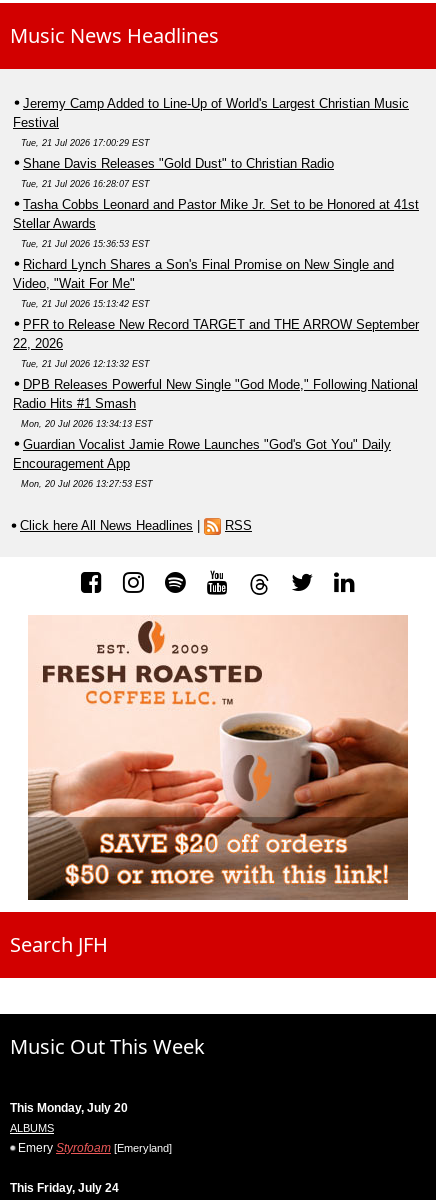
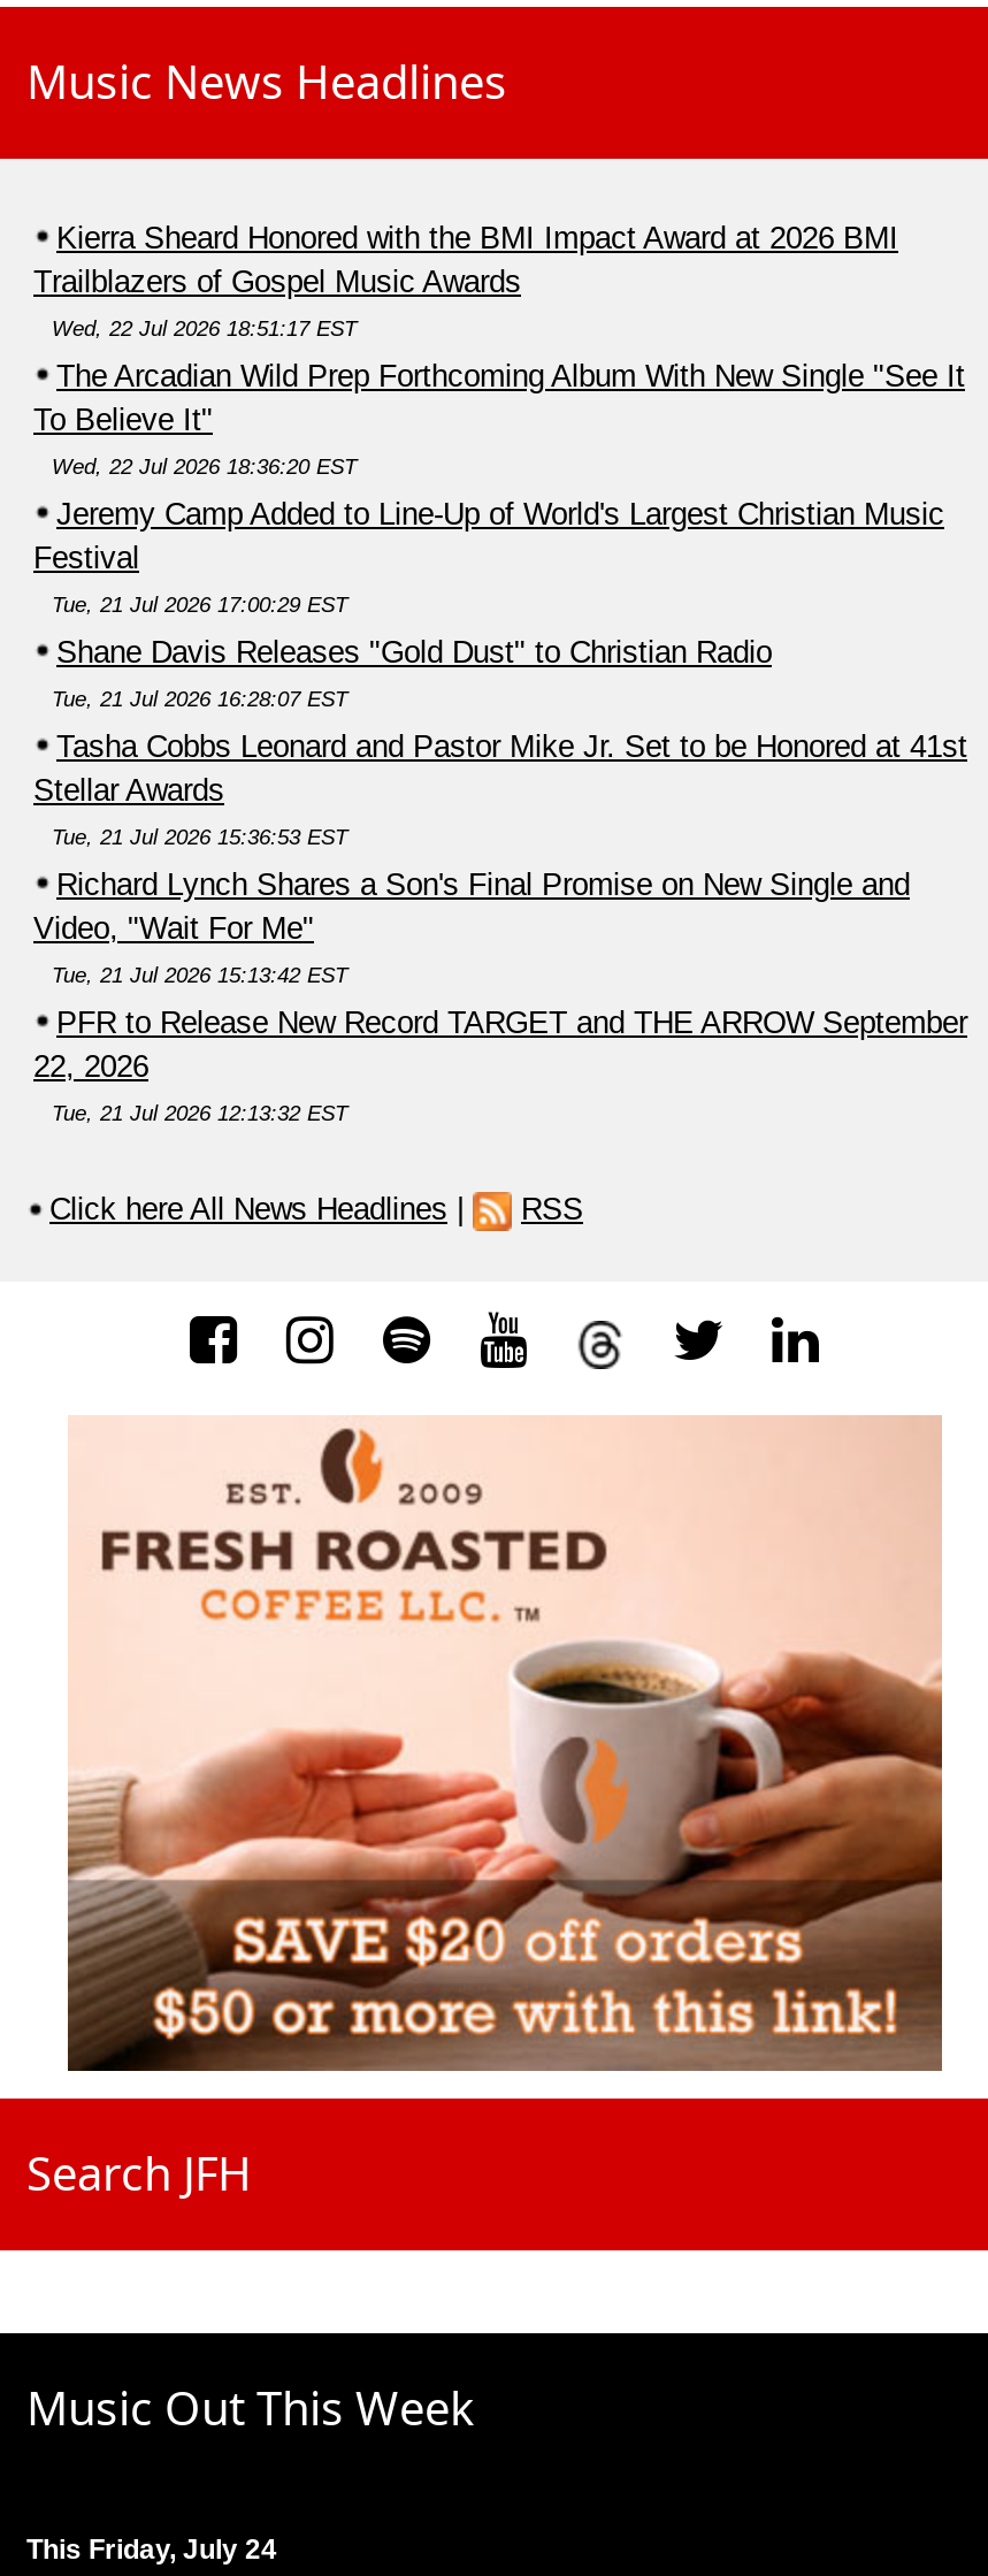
none -> [33,220,965,478] Kierra Sheard Honored with the BMI Impact Award at 2026 BMI | Trailblazers of Gospel Music Awards | Wed, 22 Jul 2026 18:51:17 EST | The Arcadian Wild Prep Forthcoming Album With New Single "See It | To Believe It" | Wed, 22 Jul 2026 18:36:20 EST
moved [13,96,419,369] -> [33,496,967,1125]: Jeremy Camp Added to Line-Up of World's Largest Christian Music | Festival | Tue, 21 Jul 2026 17:00:29 EST | ... | 22, 2026 | Tue, 21 Jul 2026 12:13:32 EST
[13,377,418,489] DPB Releases Powerful New Single "God Mode," Following National | Radio Hits #1 Smash | Mon, 20 Jul 2026 13:34:13 EST | Guardian Vocalist Jamie Rowe Launches "God's Got You" Daily | Encouragement App | Mon, 20 Jul 2026 13:27:53 EST -> none
[10,1101,172,1155] This Monday, July 20 | ALBUMS | Emery Styrofoam [Emeryland] -> none

